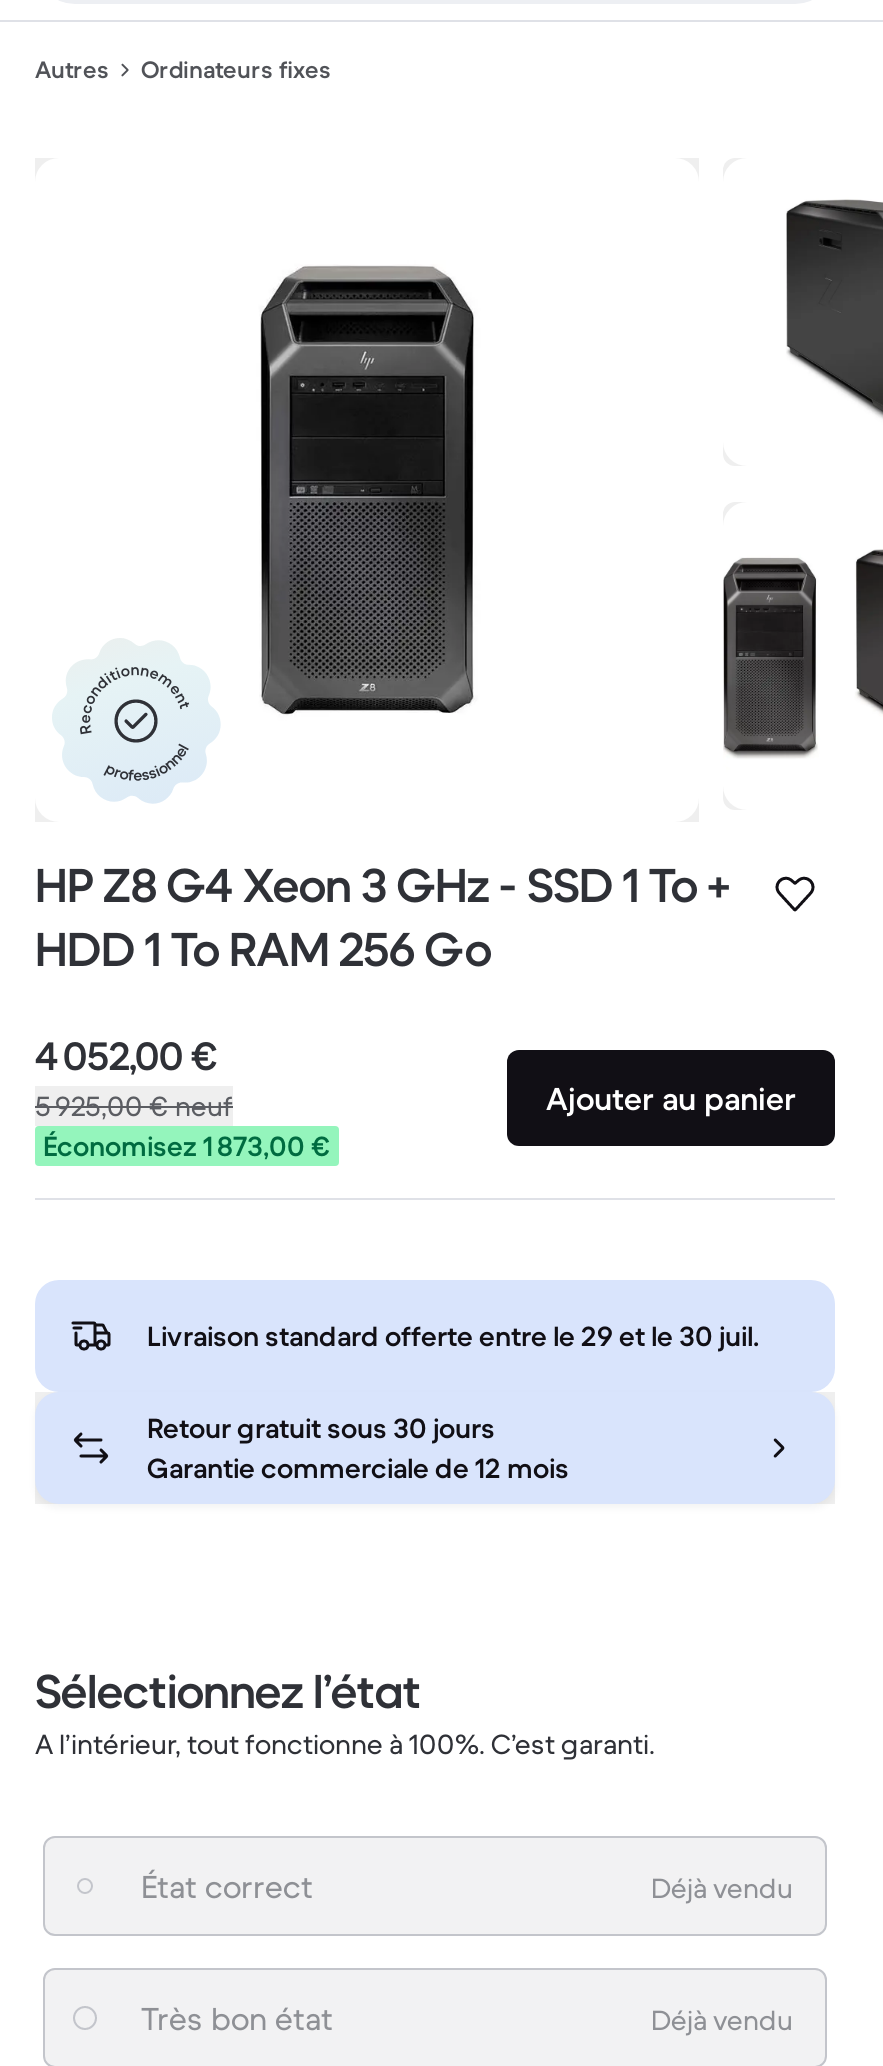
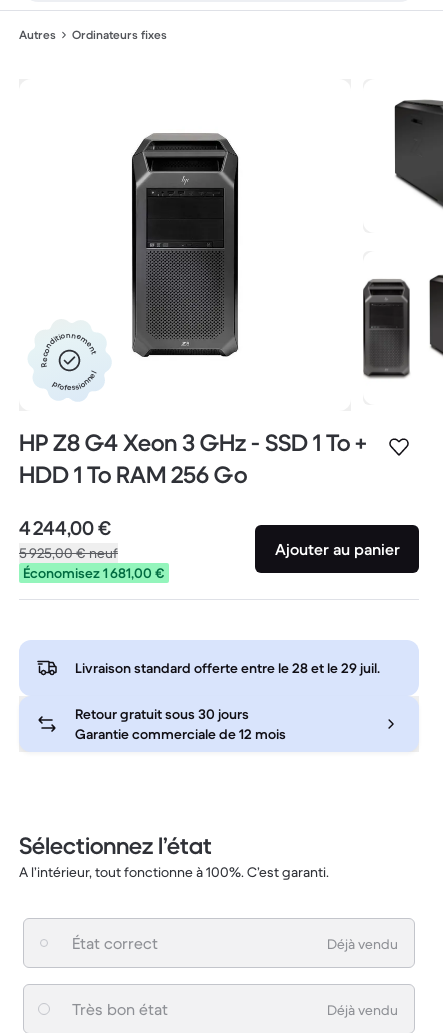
[35,1033,217,1083] 4 052,00 € -> [19,516,111,541] 4 244,00 €
[43,1129,331,1165] Économisez 1 873,00 € -> [23,564,165,582] Économisez 1 681,00 €
[147,1319,759,1355] Livraison standard offerte entre le 29 et le 30 juil. -> [75,659,380,677] Livraison standard offerte entre le 28 et le 29 juil.

